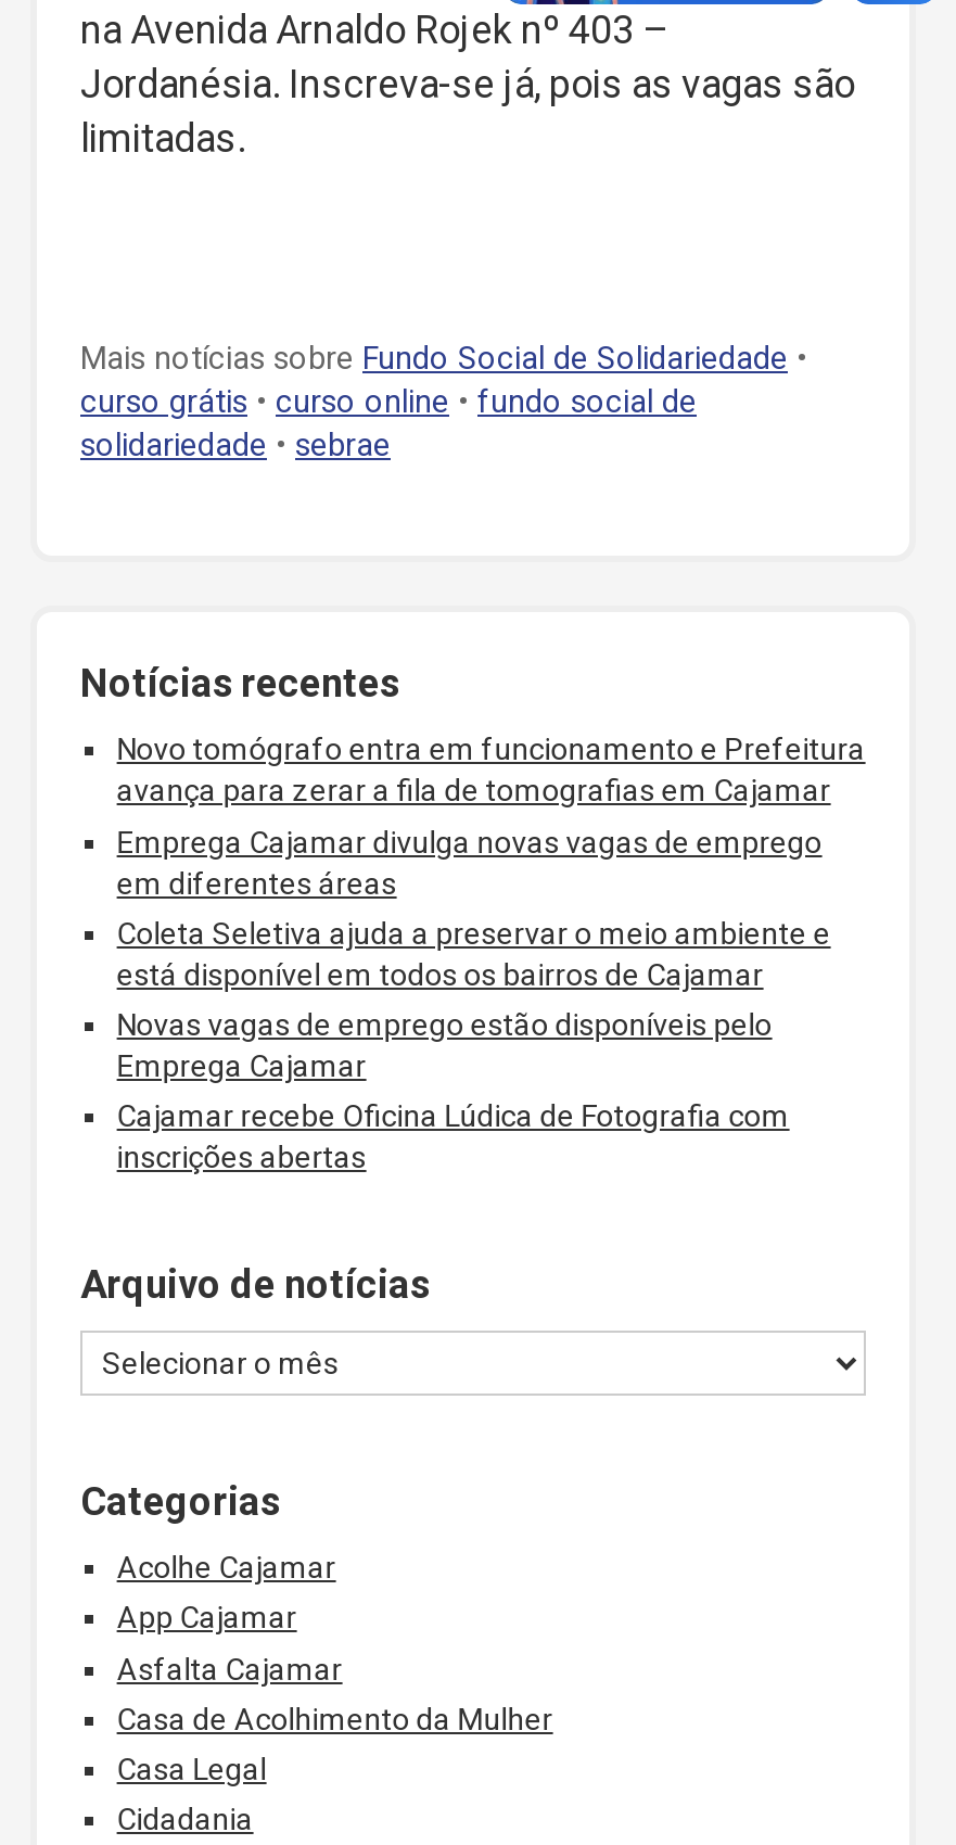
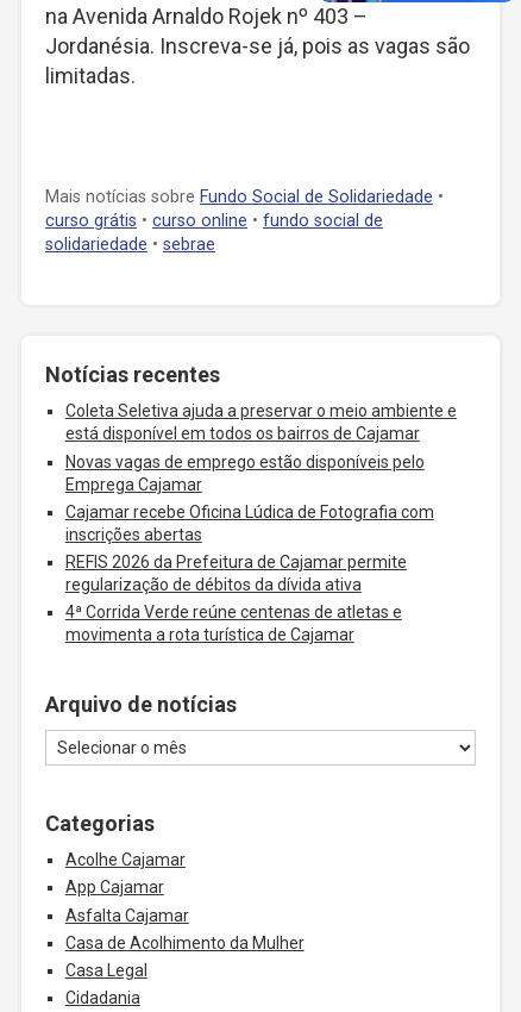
[117,733,866,900] Novo tomógrafo entra em funcionamento e Prefeitura | avança para zerar a fila de tomografias em Cajamar | Emprega Cajamar divulga novas vagas de emprego | em diferentes áreas -> none
moved [117,916,831,1175] -> [65,402,457,544]: Coleta Seletiva ajuda a preservar o meio ambiente e | está disponível em todos os bairros de Cajamar | Novas vagas de emprego estão disponíveis pelo | Emprega Cajamar | Cajamar recebe Oficina Lúdica de Fotografia com | inscrições abertas
none -> [65,552,407,644] REFIS 2026 da Prefeitura de Cajamar permite | regularização de débitos da dívida ativa | 4ª Corrida Verde reúne centenas de atletas e | movimenta a rota turística de Cajamar

